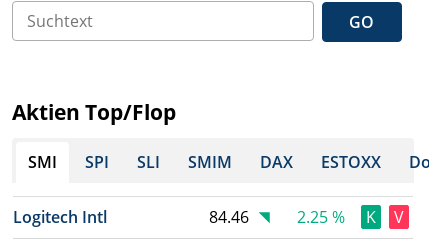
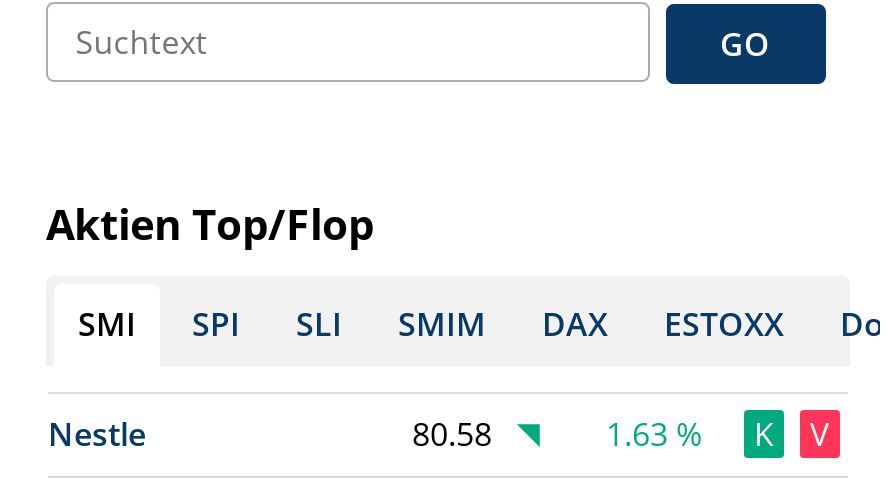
[13,206,345,228] Logitech Intl | 84.46 | 2.25 % -> [48,412,702,456] Nestle | 80.58 | 1.63 %

